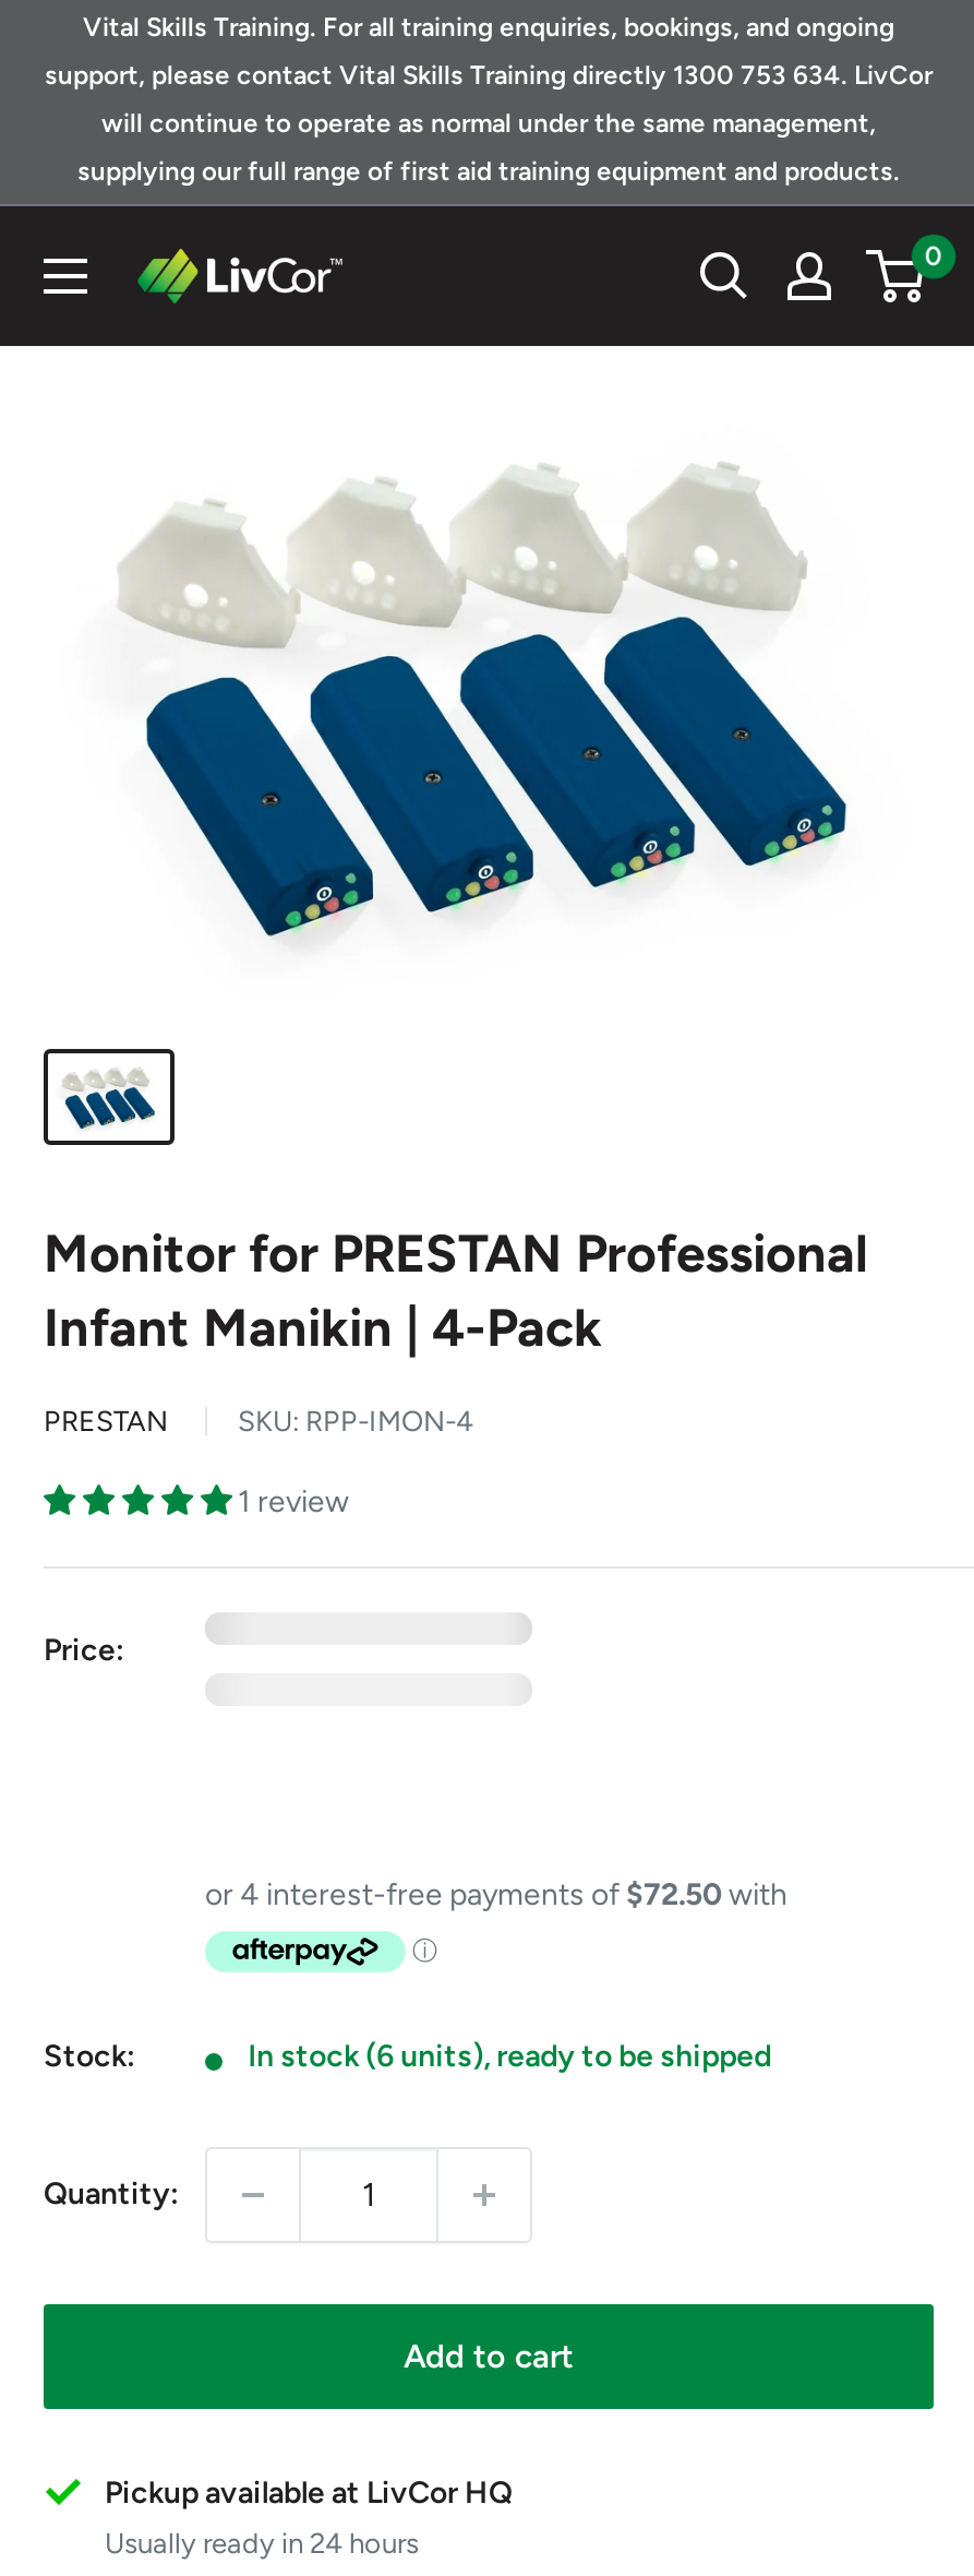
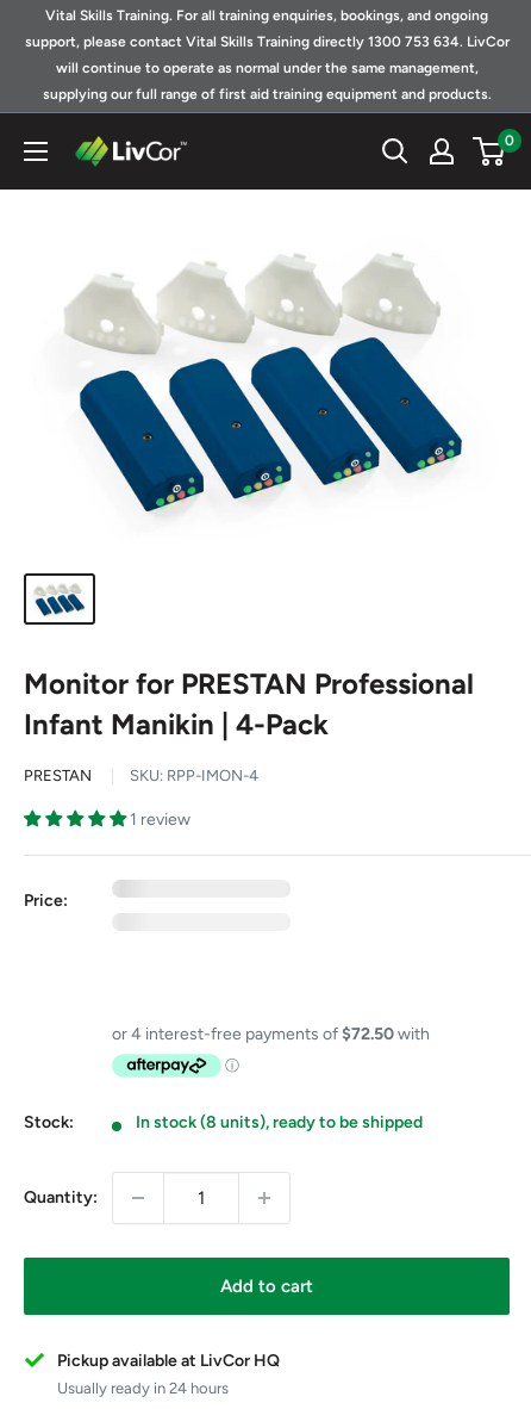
[248,2037,771,2074] In stock (6 units), ready to be shipped -> [135,1113,422,1133] In stock (8 units), ready to be shipped

